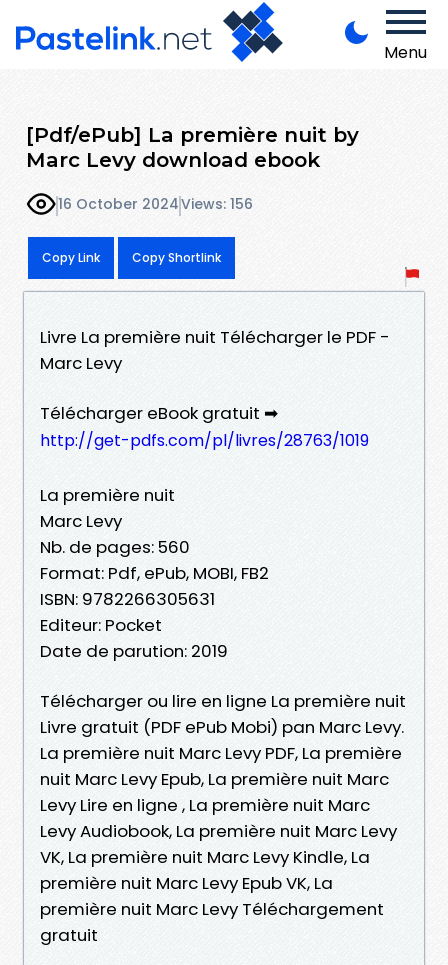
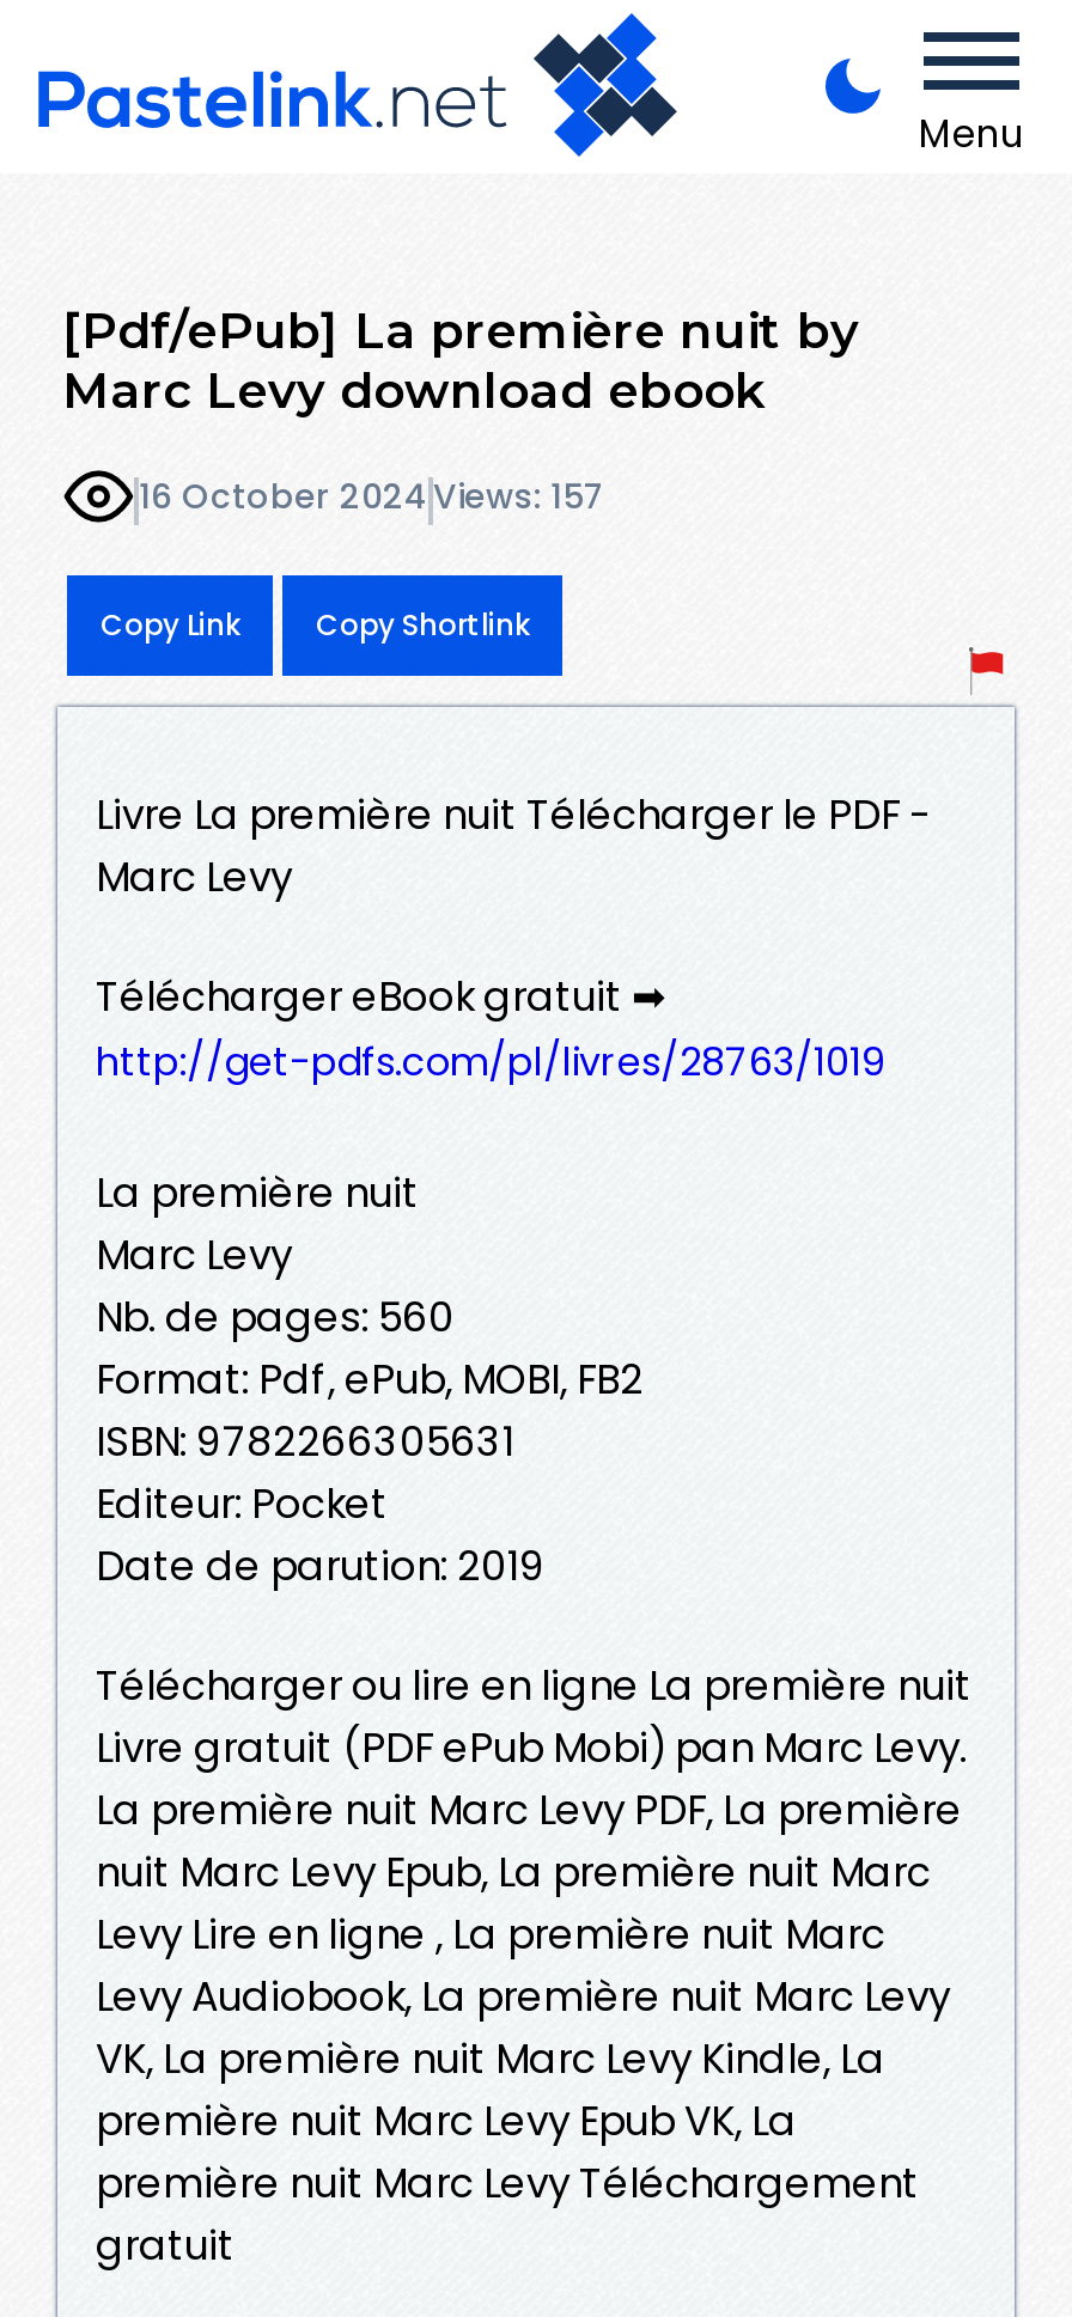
[58,194,253,214] 16 October 2024 Views: 156 -> [139,473,605,521] 16 October 2024 Views: 157

